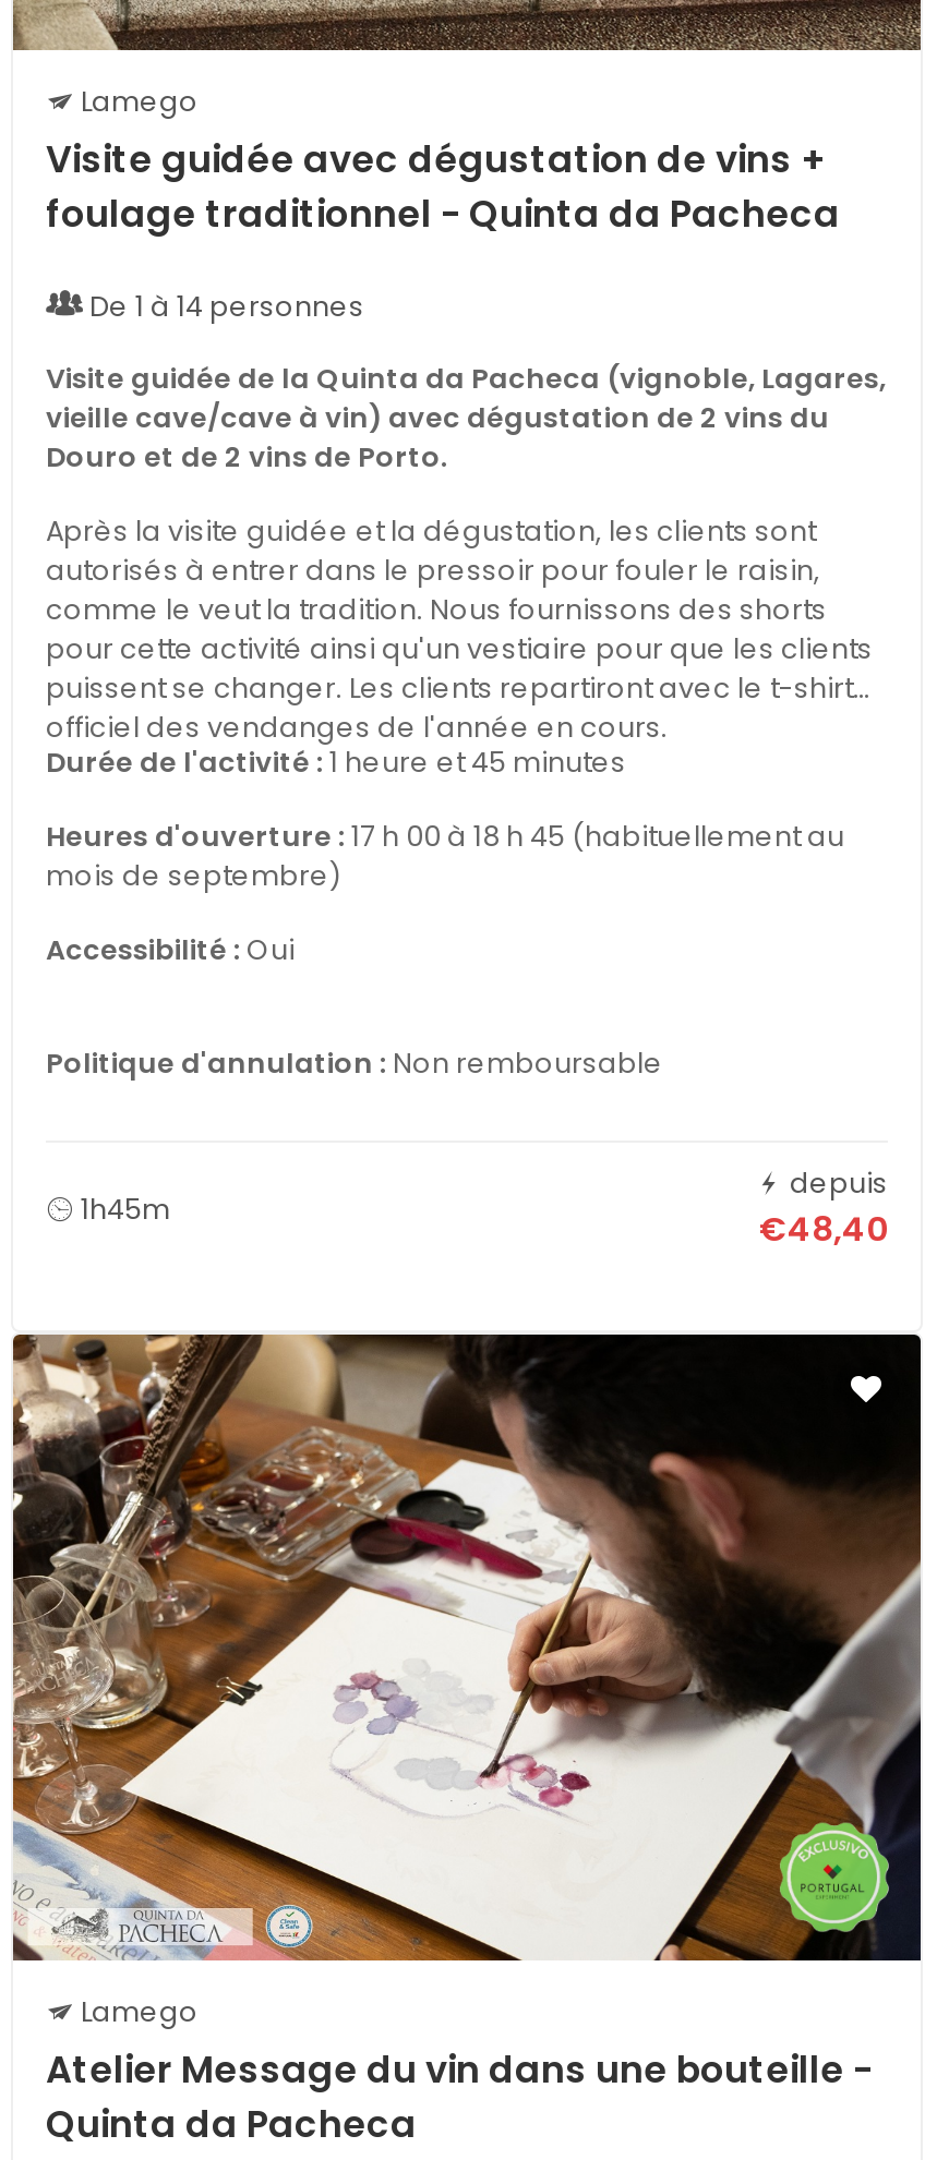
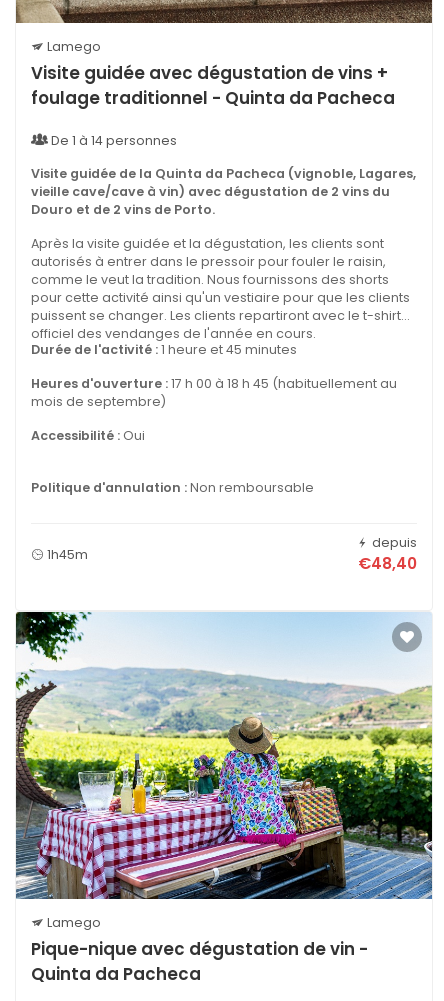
[11,1332,923,2096] [image] | Atelier Message du vin dans une bouteille - -> [15,611,433,961] [image] | Pique-nique avec dégustation de vin -

